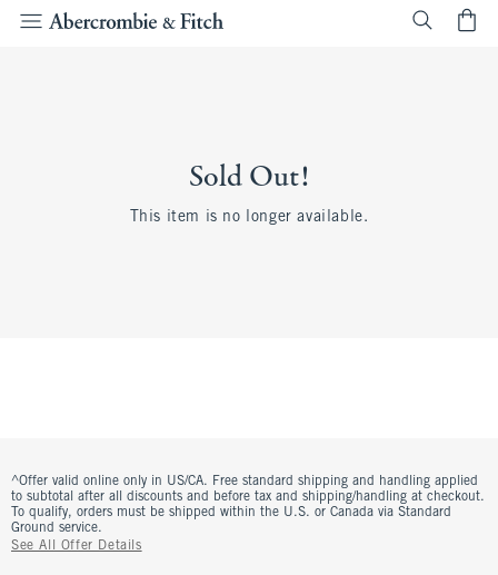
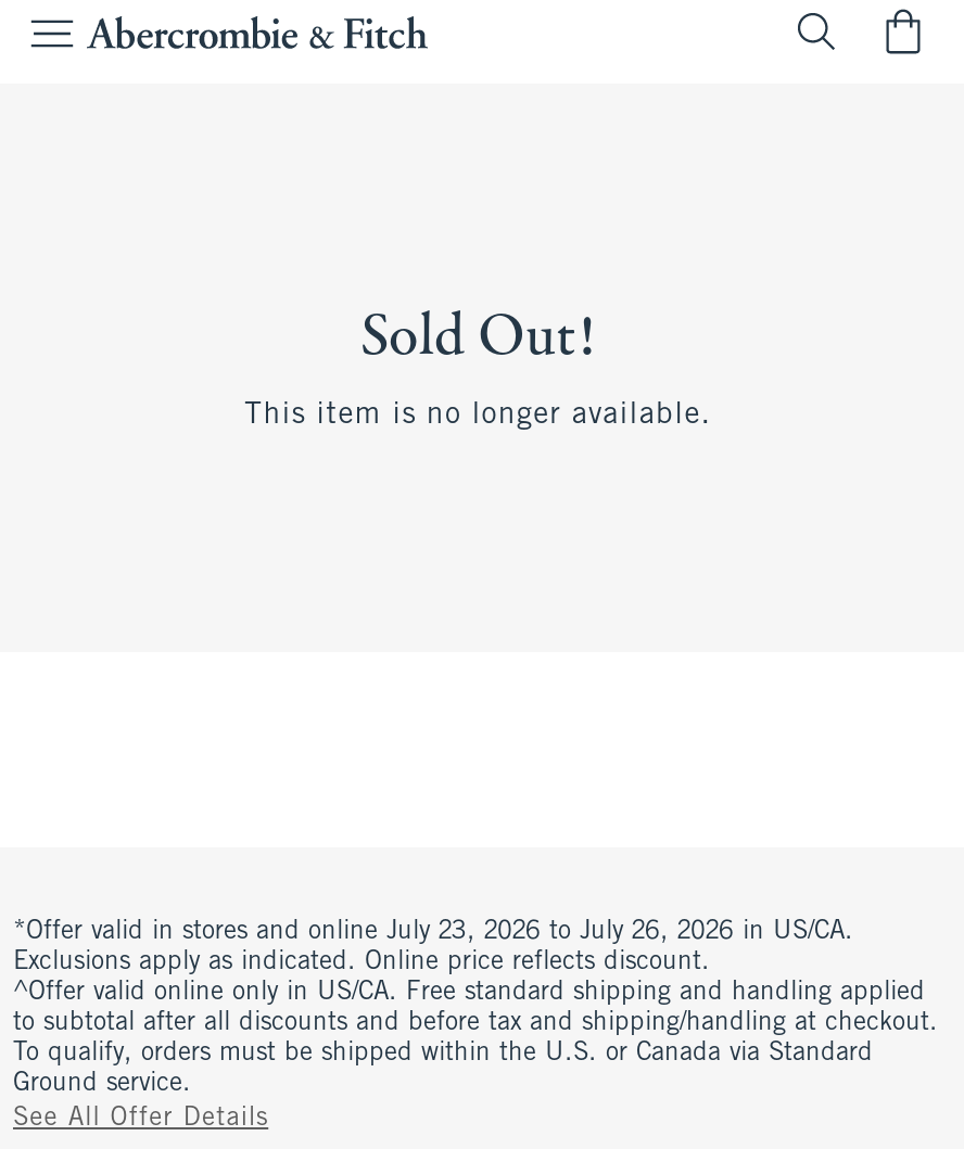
none -> [13,919,853,975] *Offer valid in stores and online July 23, 2026 to July 26, 2026 in US/CA. | Exclusions apply as indicated. Online price reflects discount.

